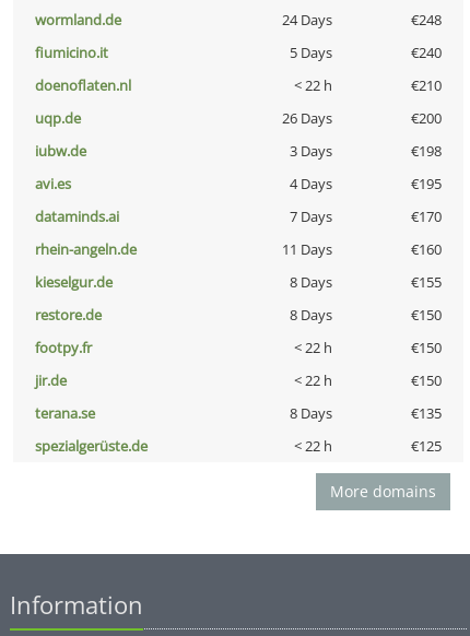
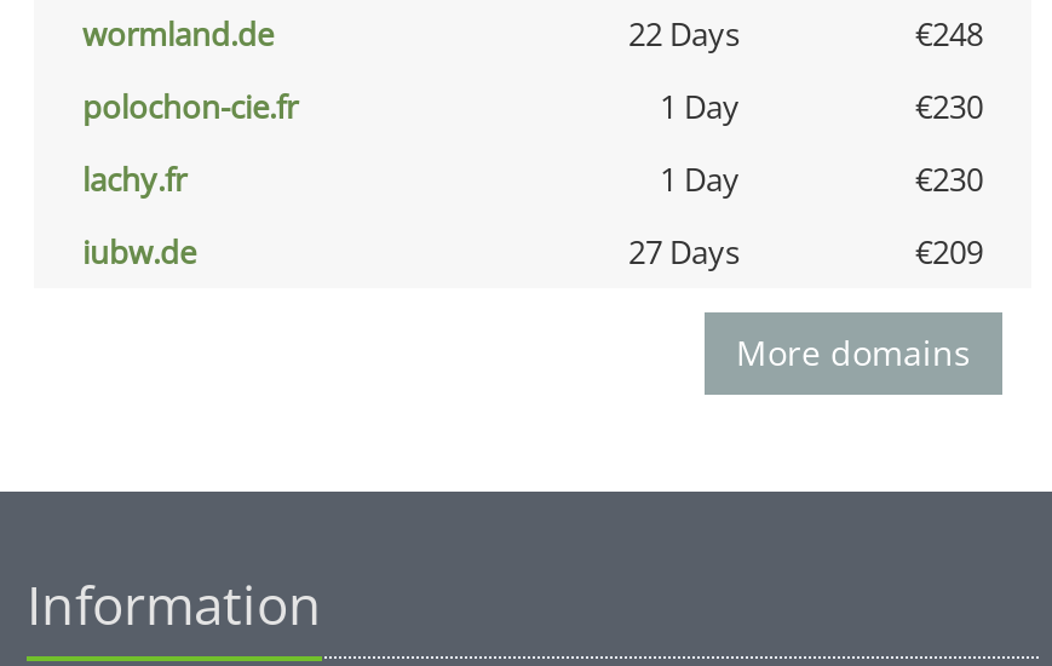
[281,10,332,30] 24 Days -> [628,12,740,56] 22 Days
[35,43,442,128] fiumicino.it | 5 Days | €240 | doenoflaten.nl | < 22 h | €210 | uqp.de | 26 Days | €200 -> [82,85,983,201] polochon-cie.fr | 1 Day | €230 | lachy.fr | 1 Day | €230
[35,141,442,456] 3 Days | €198 | avi.es | 4 Days | €195 | dataminds.ai | 7 Days | €170 | rhein-angeln.de | 11 Days | €160 | kieselgur.de | 8 Days | €155 | restore.de | 8 Days | €150 | footpy.fr | < 22 h | €150 | jir.de | < 22 h | €150 | terana.se | 8 Days | €135 | spezialgerüste.de | < 22 h | €125 -> [628,230,983,274] 27 Days | €209

